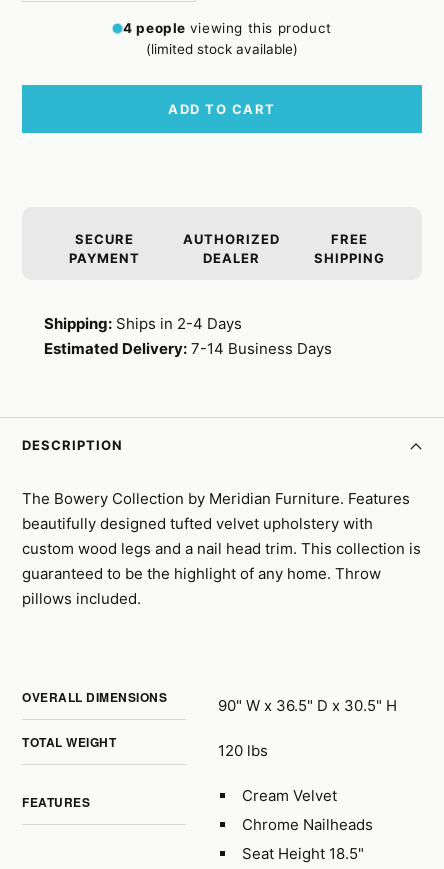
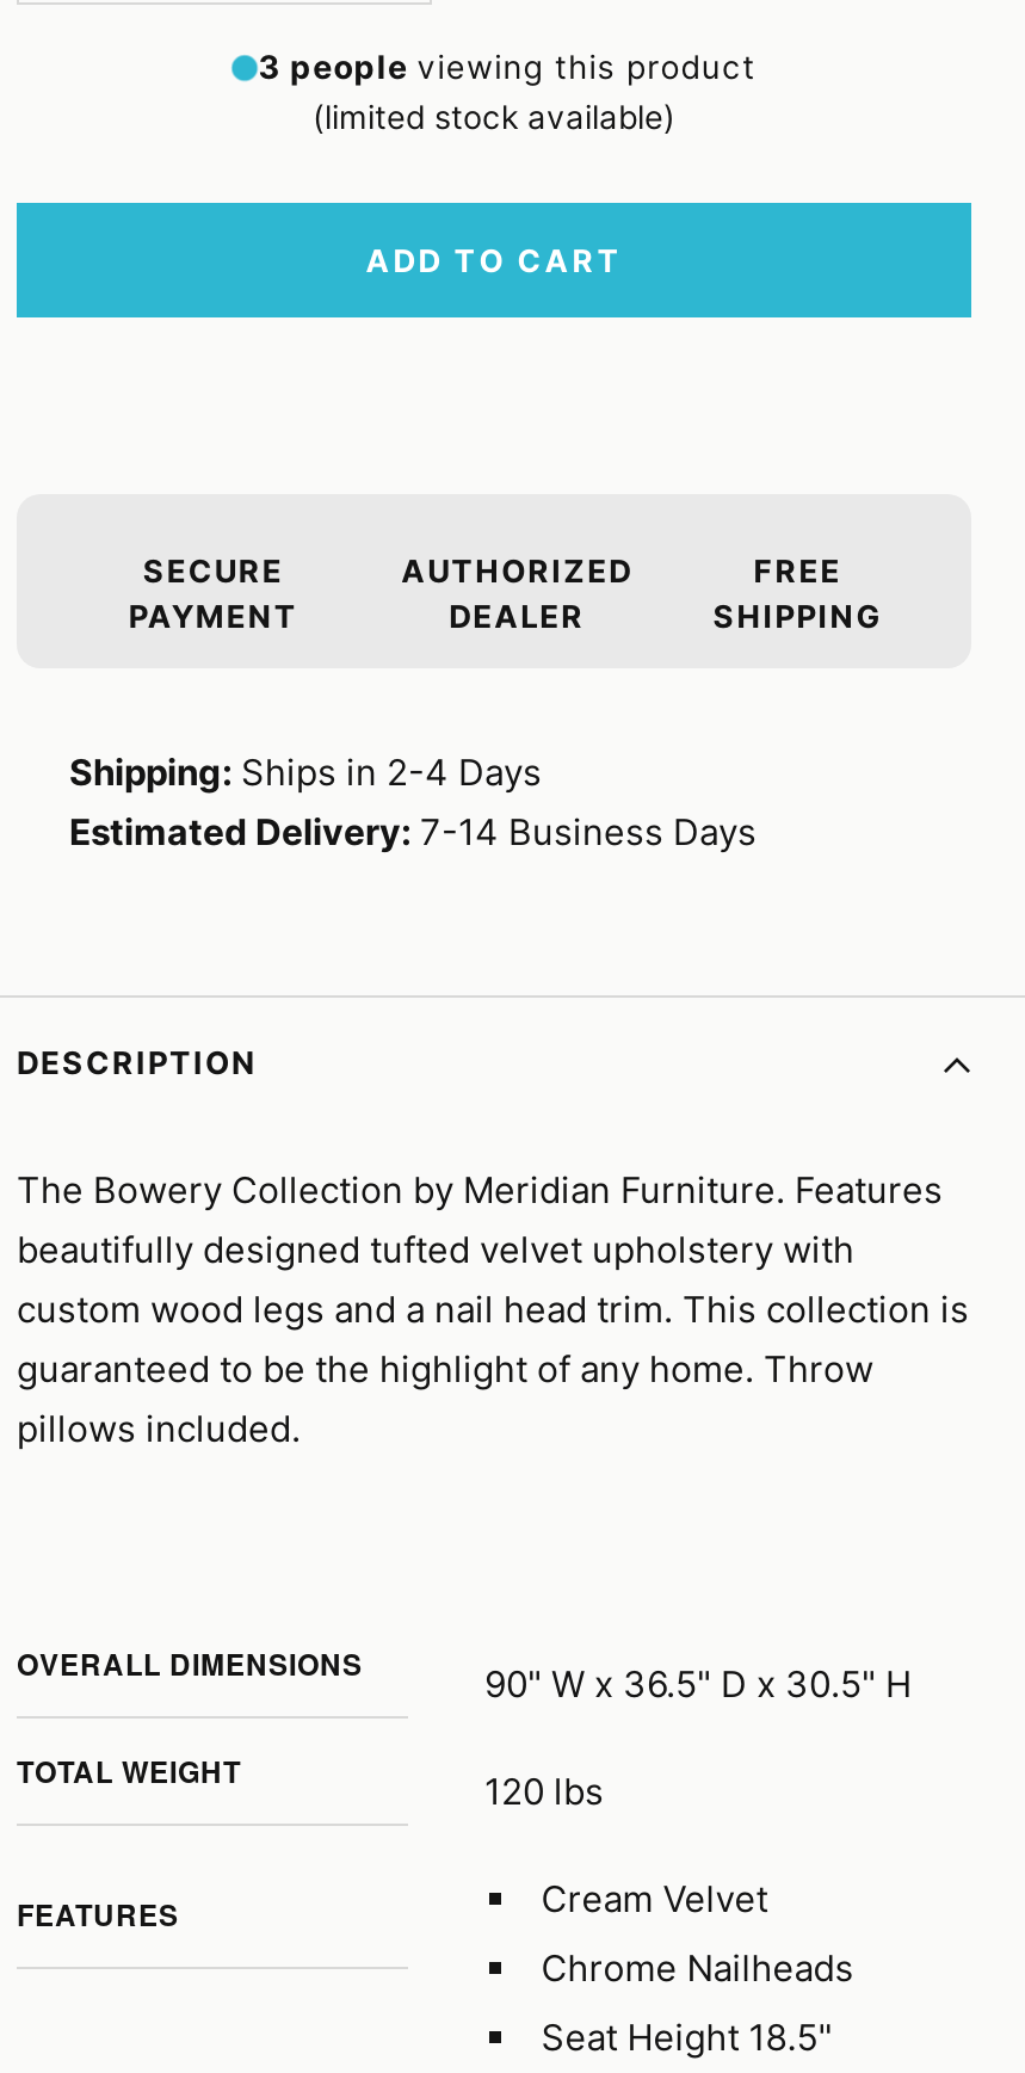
[123,20,332,36] 4 people viewing this product -> [258,48,756,86] 3 people viewing this product

